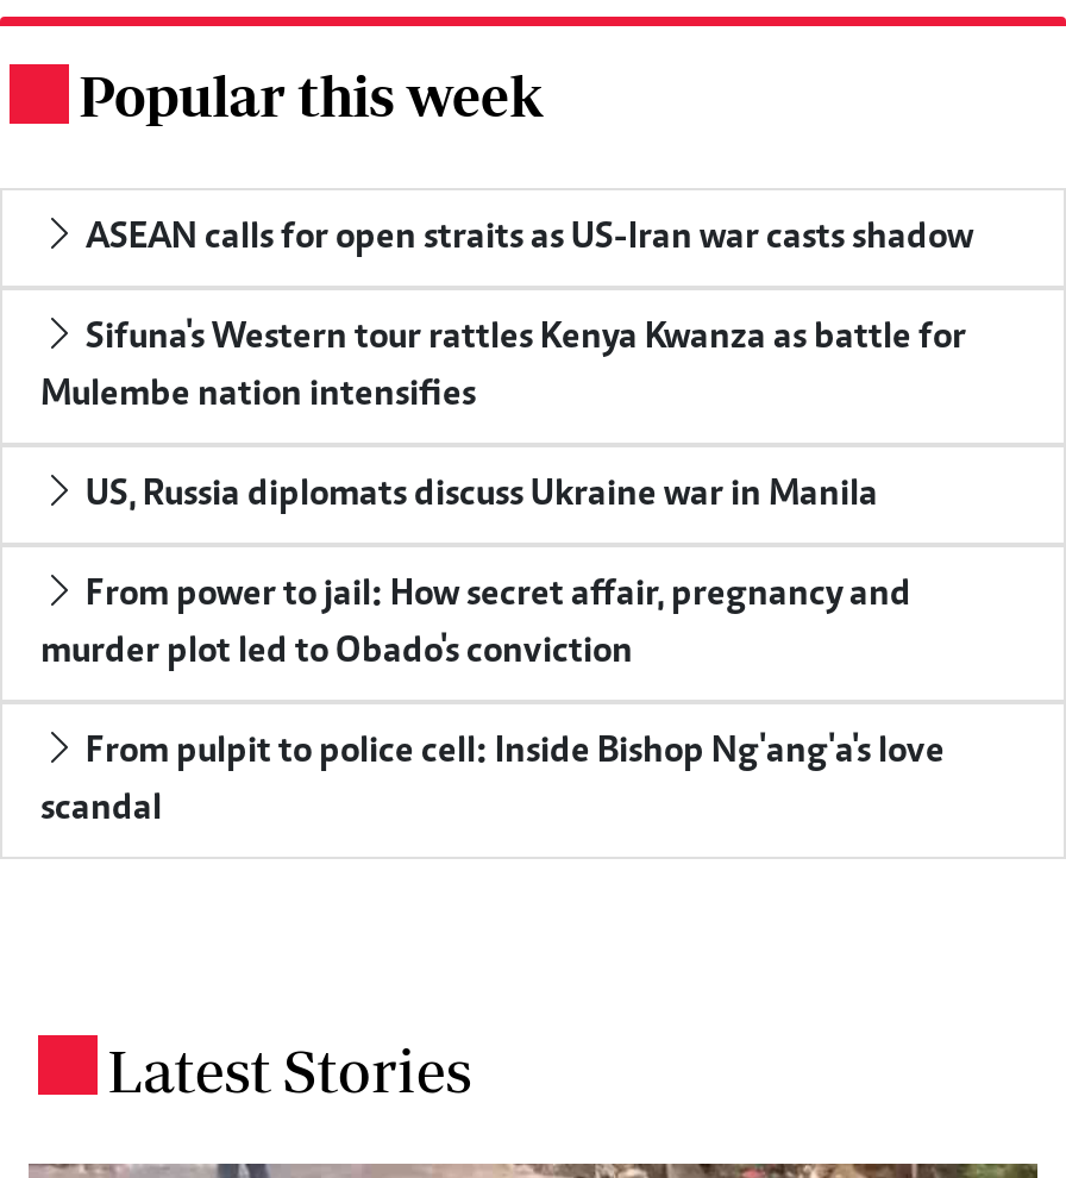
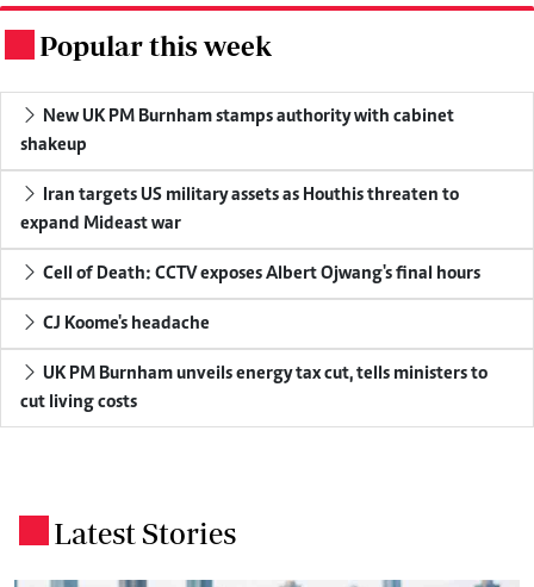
[79,218,973,256] ASEAN calls for open straits as US-Iran war casts shadow -> [39,107,454,126] New UK PM Burnham stamps authority with cabinet
[79,318,966,356] Sifuna's Western tour rattles Kenya Kwanza as battle for -> [20,135,87,154] shakeup
[40,375,476,413] Mulembe nation intensifies -> [39,185,459,204] Iran targets US military assets as Houthis threaten to
[79,475,878,513] US, Russia diplomats discuss Ukraine war in Manila -> [20,214,181,233] expand Mideast war
[79,575,911,613] From power to jail: How secret affair, pregnancy and -> [39,264,480,283] Cell of Death: CCTV exposes Albert Ojwang's final hours
[40,632,633,670] murder plot led to Obado's conviction -> [39,314,210,333] CJ Koome's headache
[79,732,945,770] From pulpit to police cell: Inside Bishop Ng'ang'a's love -> [39,364,488,383] UK PM Burnham unveils energy tax cut, tells ministers to
[40,789,162,827] scandal -> [20,392,137,411] cut living costs

